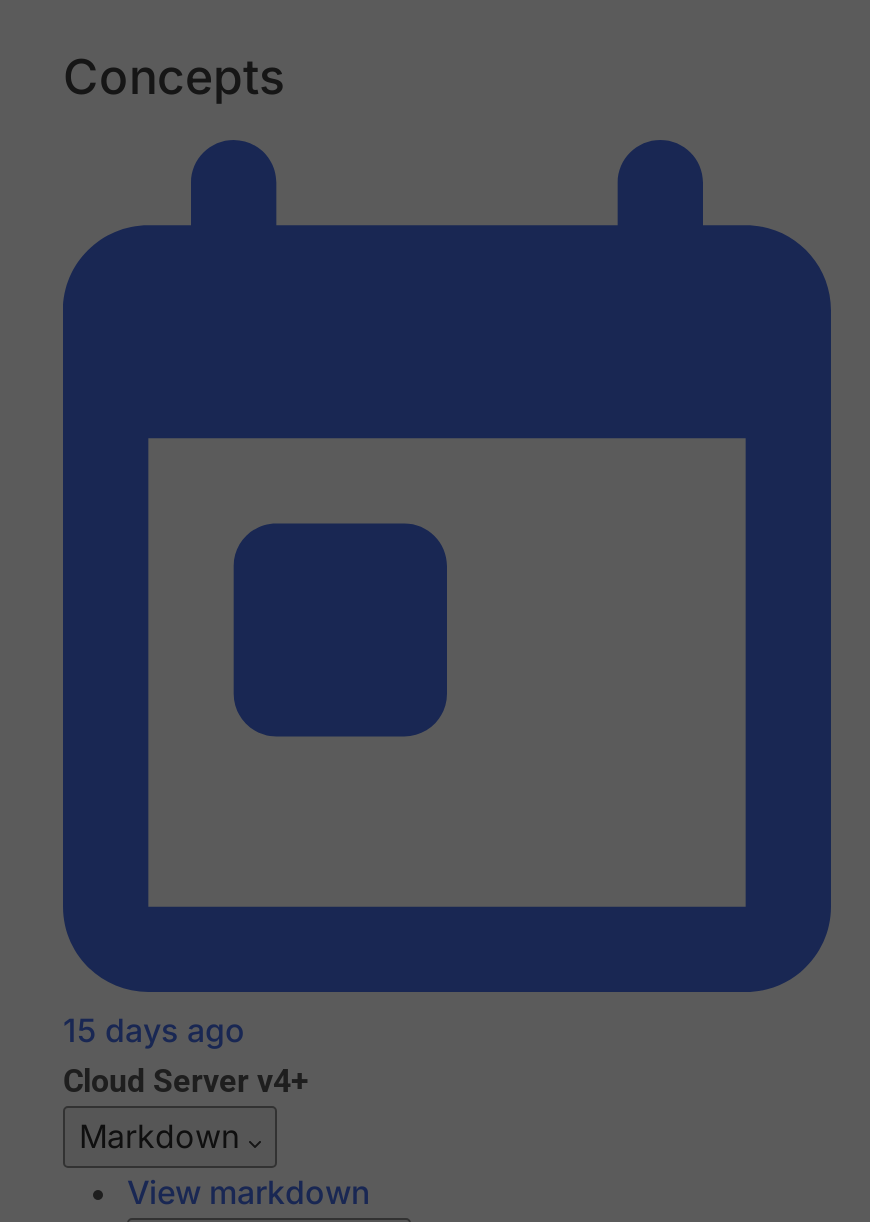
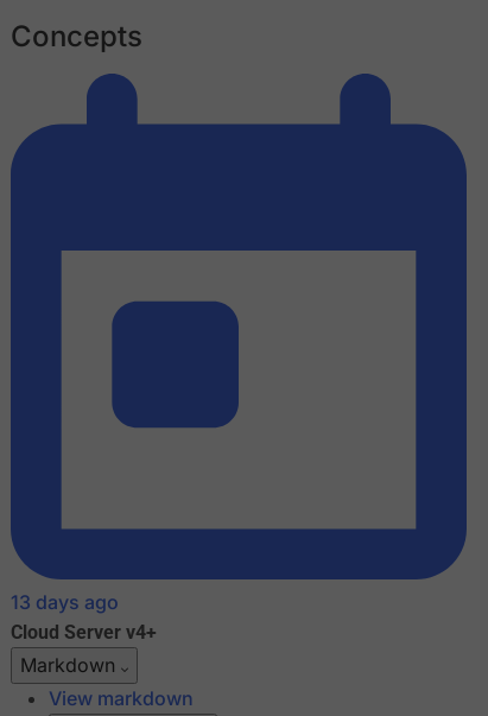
[63,1011,245,1051] 15 days ago -> [11,591,119,614] 13 days ago

